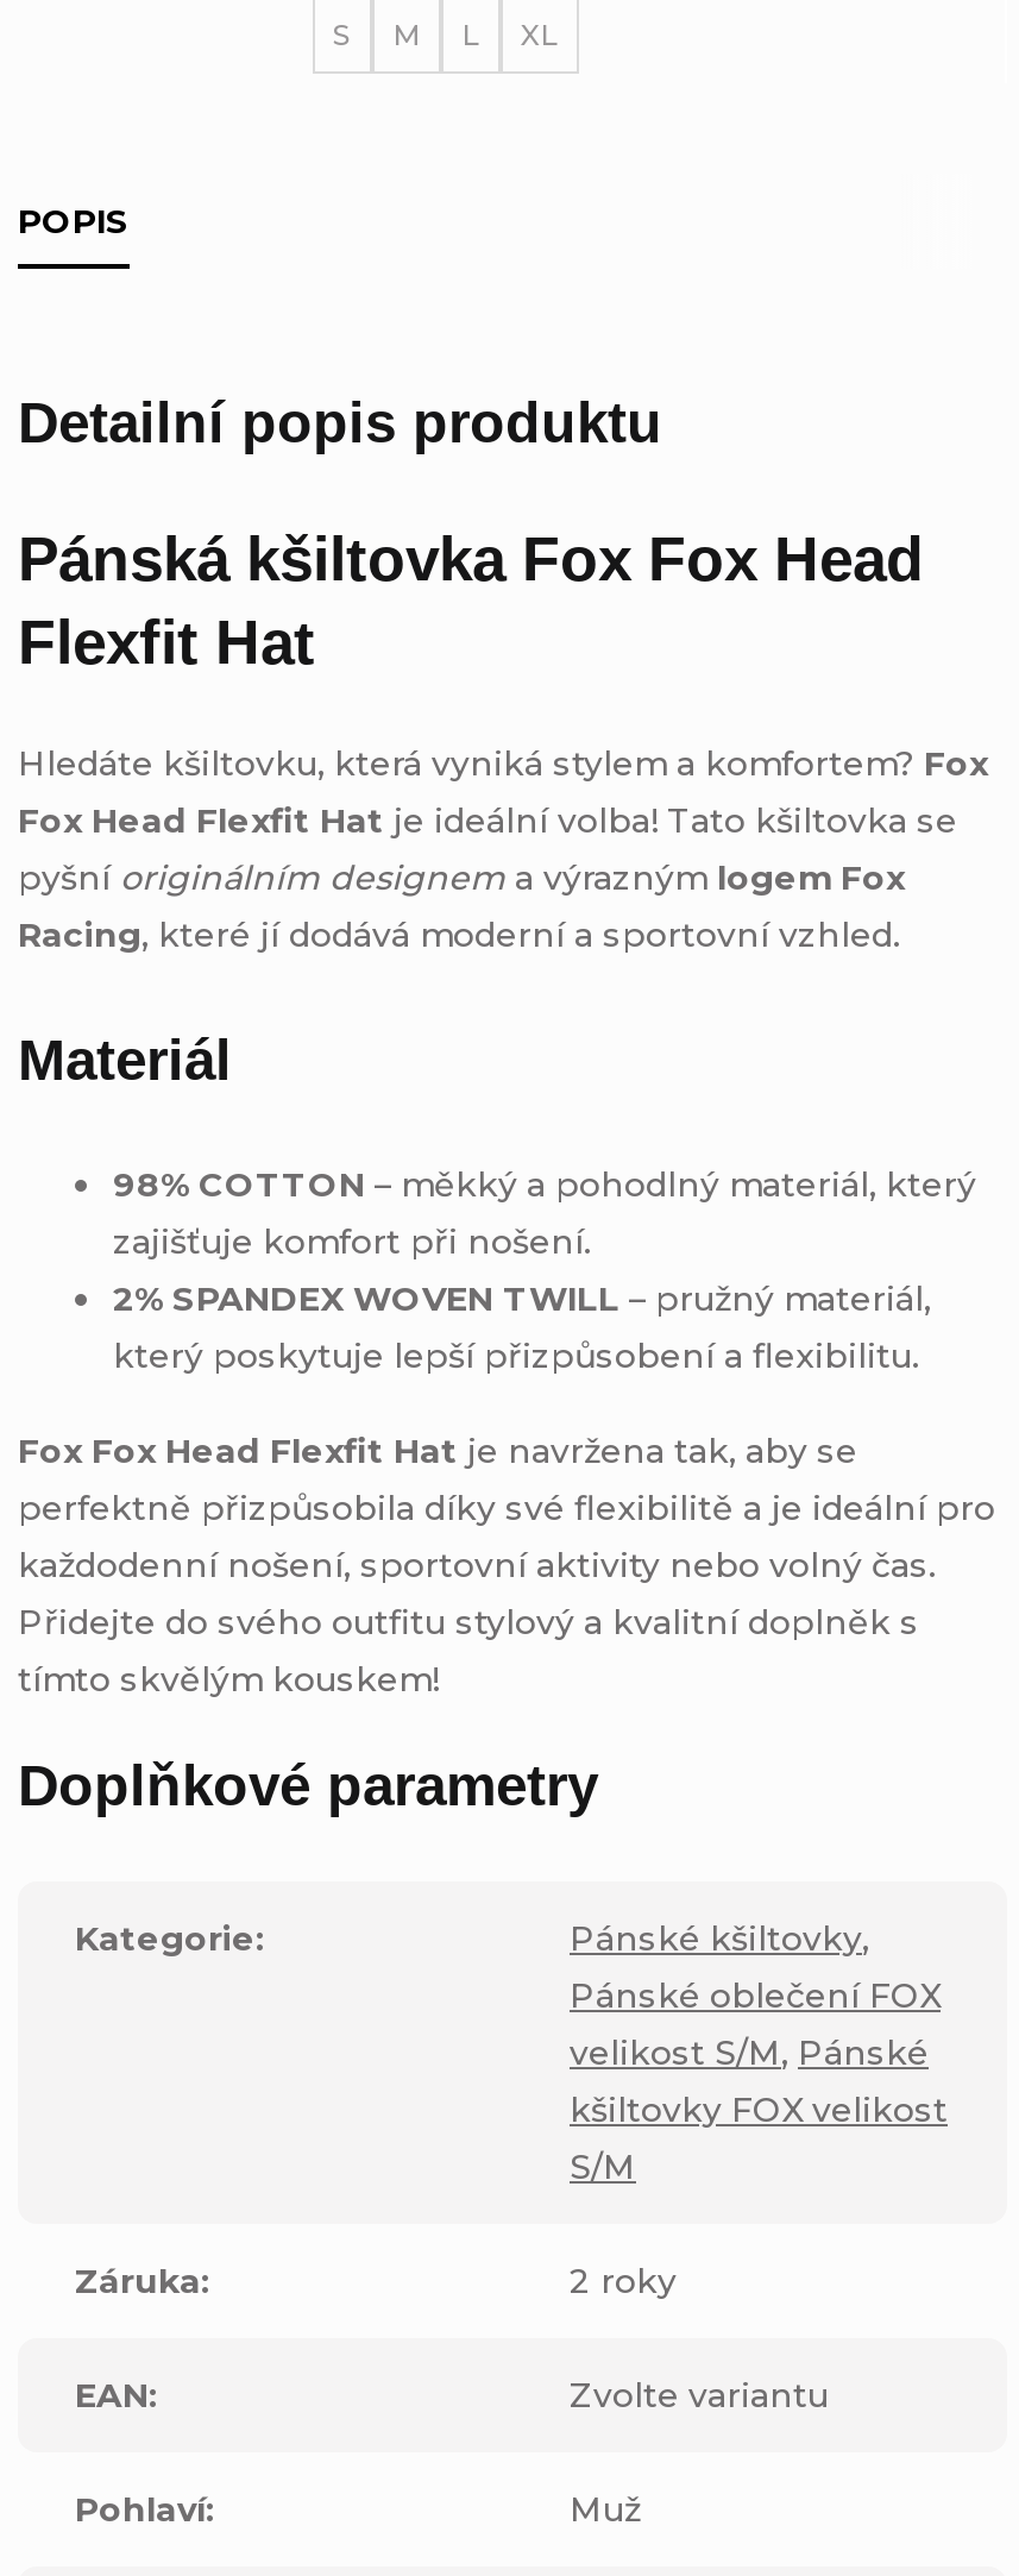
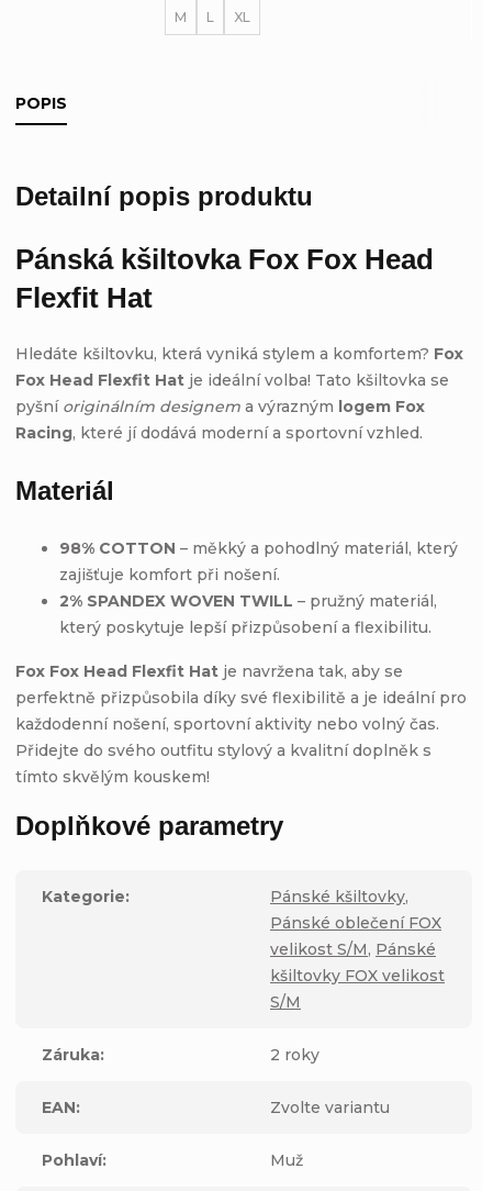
[333,16,350,51] S -> none

